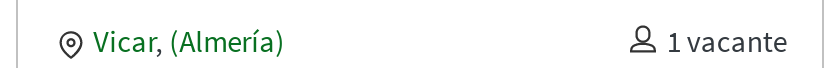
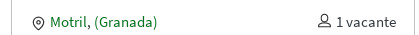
[93,22,285,60] Vicar, (Almería) -> [50,12,158,31] Motril, (Granada)

